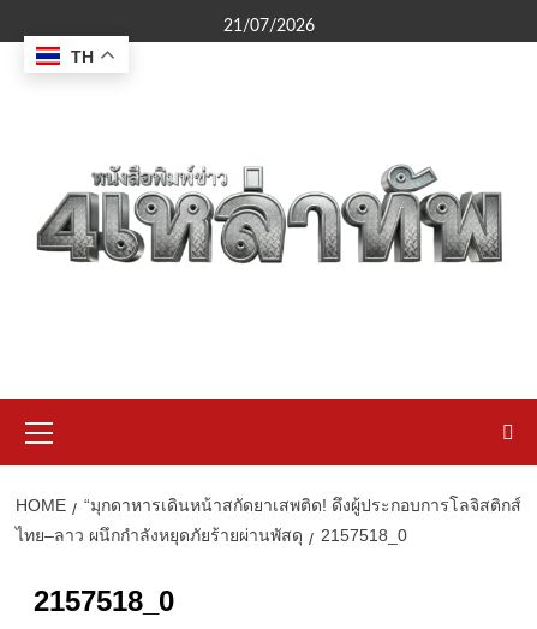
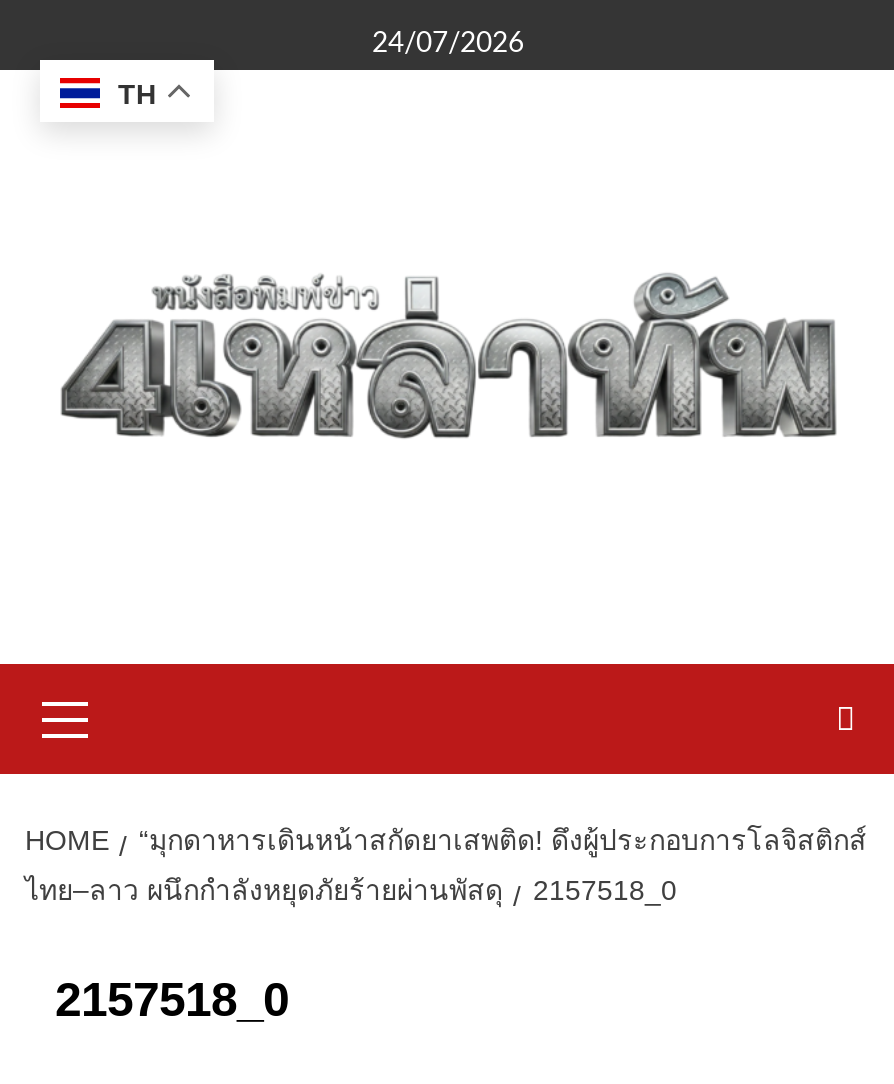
[223,18,315,35] 21/07/2026 -> [372,30,524,58] 24/07/2026

